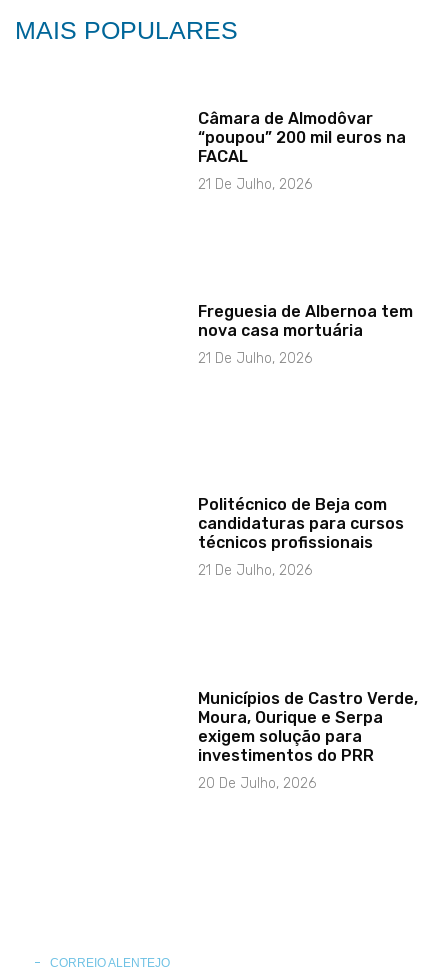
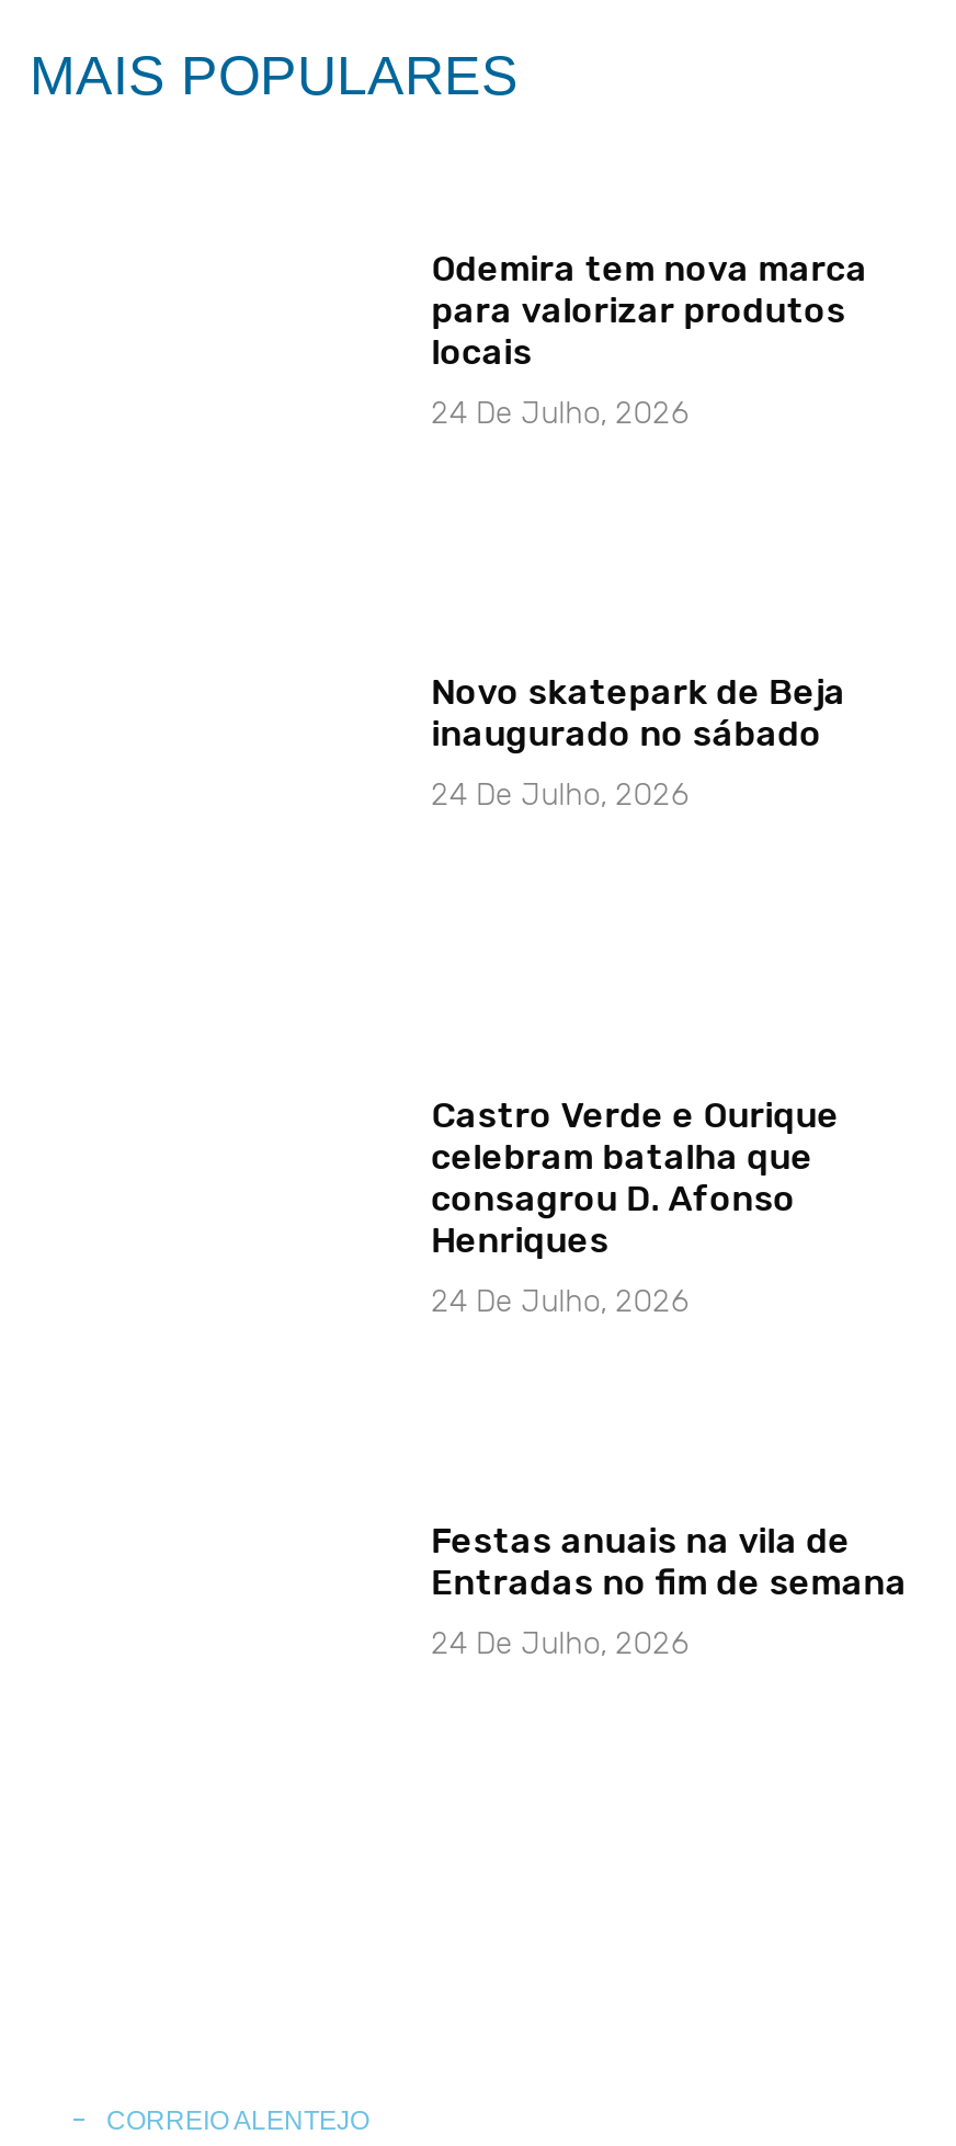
[198,109,406,166] Câmara de Almodôvar | “poupou” 200 mil euros na | FACAL -> [431,248,868,373] Odemira tem nova marca | para valorizar produtos | locais
[198,176,312,193] 21 De Julho, 2026 -> [431,395,688,432] 24 De Julho, 2026
[198,302,413,340] Freguesia de Albernoa tem | nova casa mortuária -> [431,672,846,755] Novo skatepark de Beja | inaugurado no sábado
[198,350,312,367] 21 De Julho, 2026 -> [431,777,688,814] 24 De Julho, 2026
[198,495,404,552] Politécnico de Beja com | candidaturas para cursos | técnicos profissionais -> [431,1095,839,1262] Castro Verde e Ourique | celebram batalha que | consagrou D. Afonso | Henriques
[198,562,312,579] 21 De Julho, 2026 -> [431,1284,688,1321] 24 De Julho, 2026
[198,689,418,765] Municípios de Castro Verde, | Moura, Ourique e Serpa | exigem solução para | investimentos do PRR -> [431,1519,907,1602] Festas anuais na vila de | Entradas no fim de semana
[198,775,316,792] 20 De Julho, 2026 -> [431,1624,688,1662] 24 De Julho, 2026

